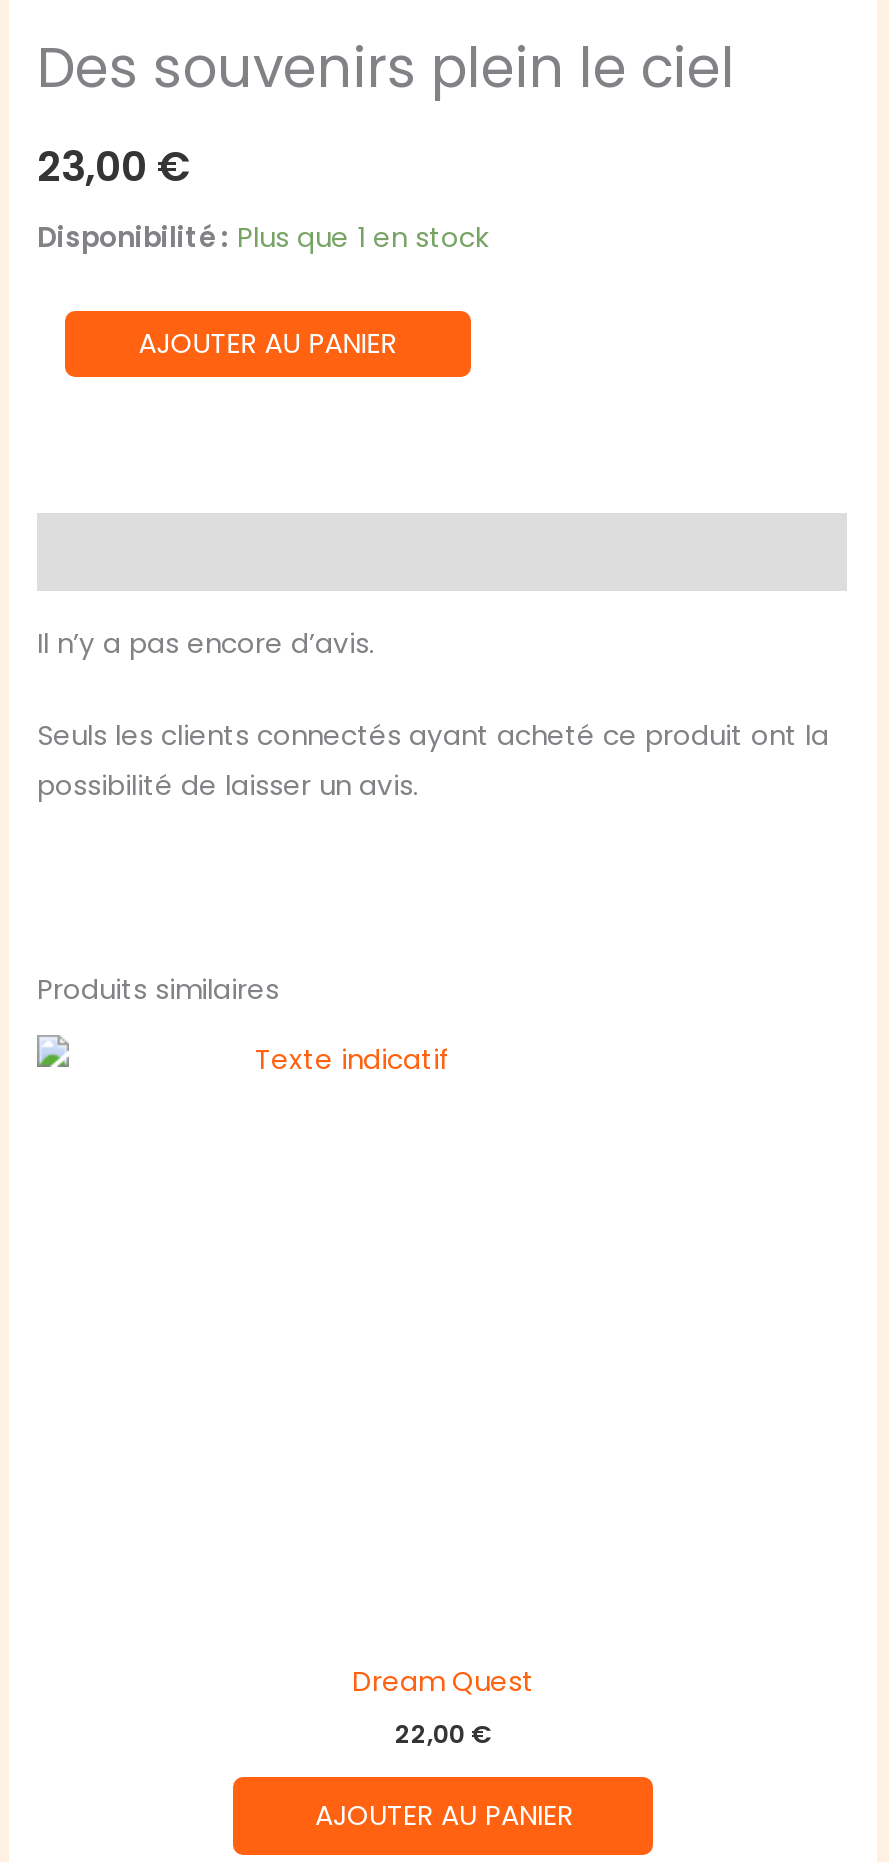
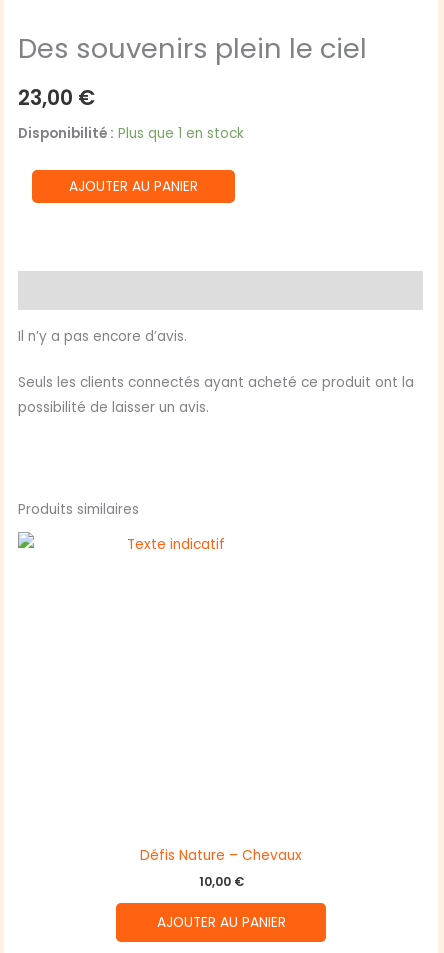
[352,1662,534,1700] Dream Quest -> [140,845,302,864] Défis Nature – Chevaux
[395,1718,491,1752] 22,00 € -> [198,873,243,890] 10,00 €

